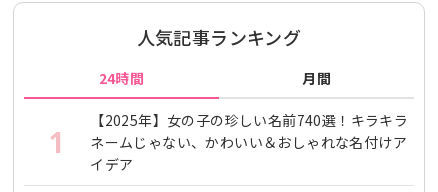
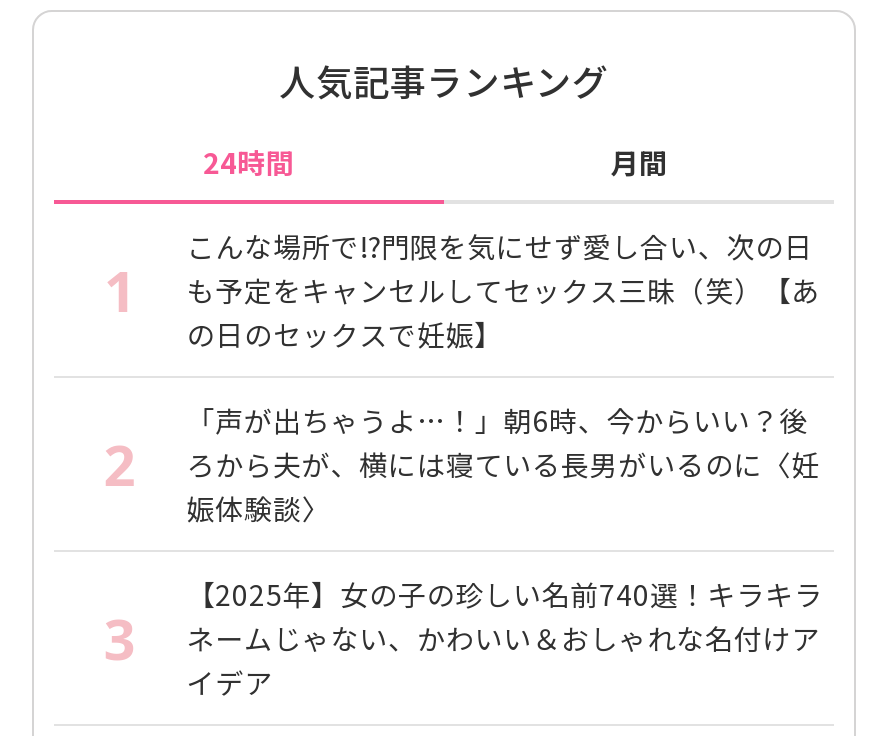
none -> [104,226,820,502] こんな場所で!?門限を気にせず愛し合い、次の日 | も予定をキャンセルしてセックス三昧（笑）【あ | の日のセックスで妊娠】 | 2
none -> [104,400,820,676] 「声が出ちゃうよ…！」朝6時、今からいい？後 | ろから夫が、横には寝ている長男がいるのに〈妊 | 娠体験談〉 | 3

